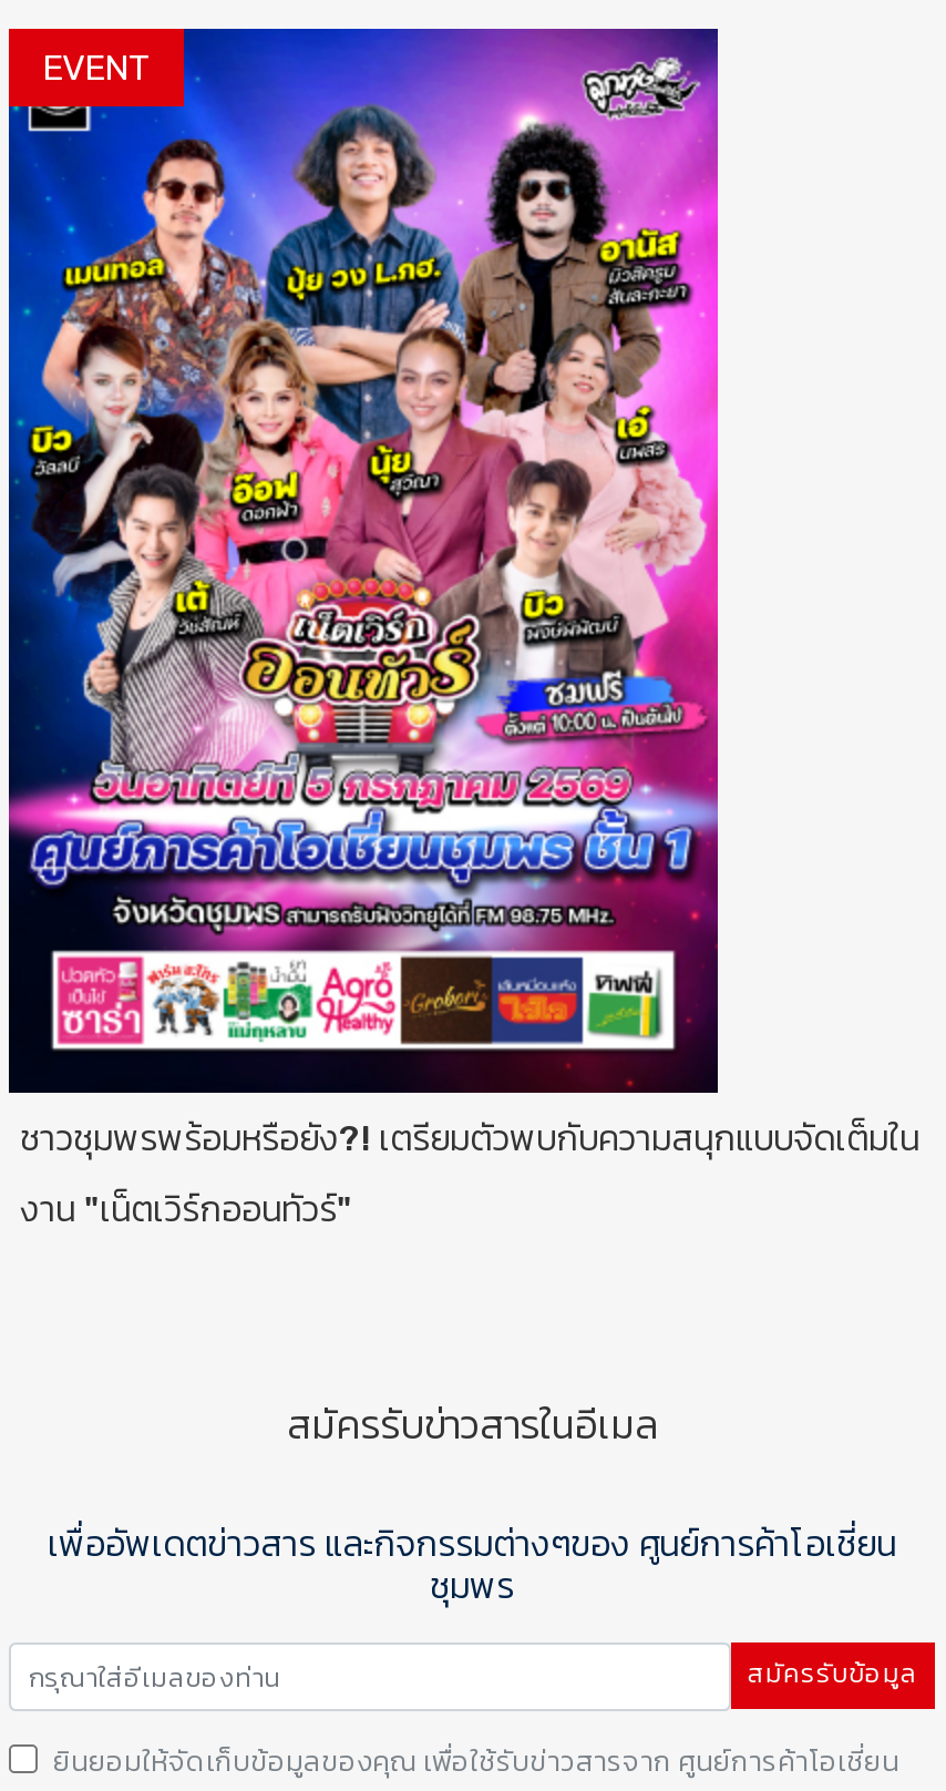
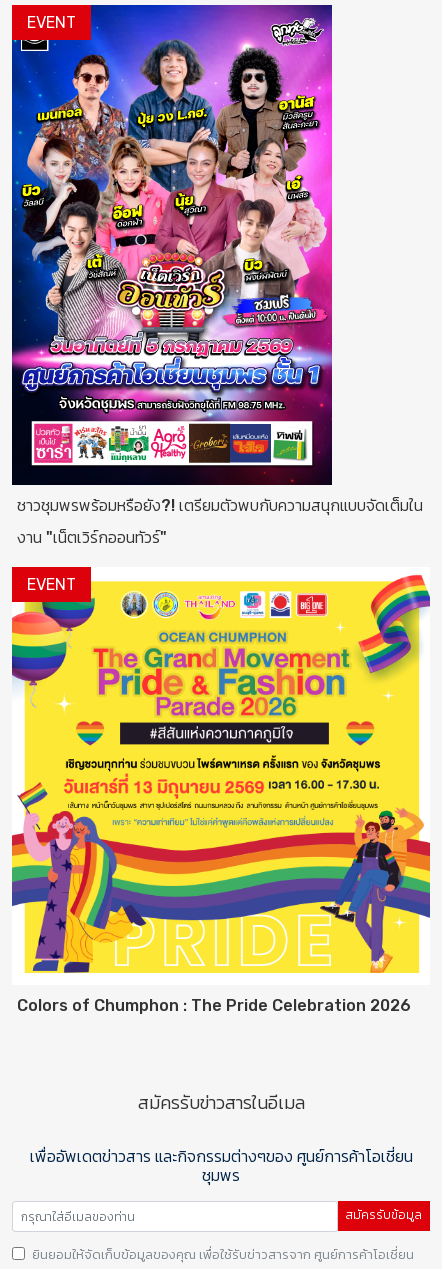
none -> [11,566,431,974] [image] | EVENT
none -> [17,996,415,1015] Colors of Chumphon : The Pride Celebration 2026

